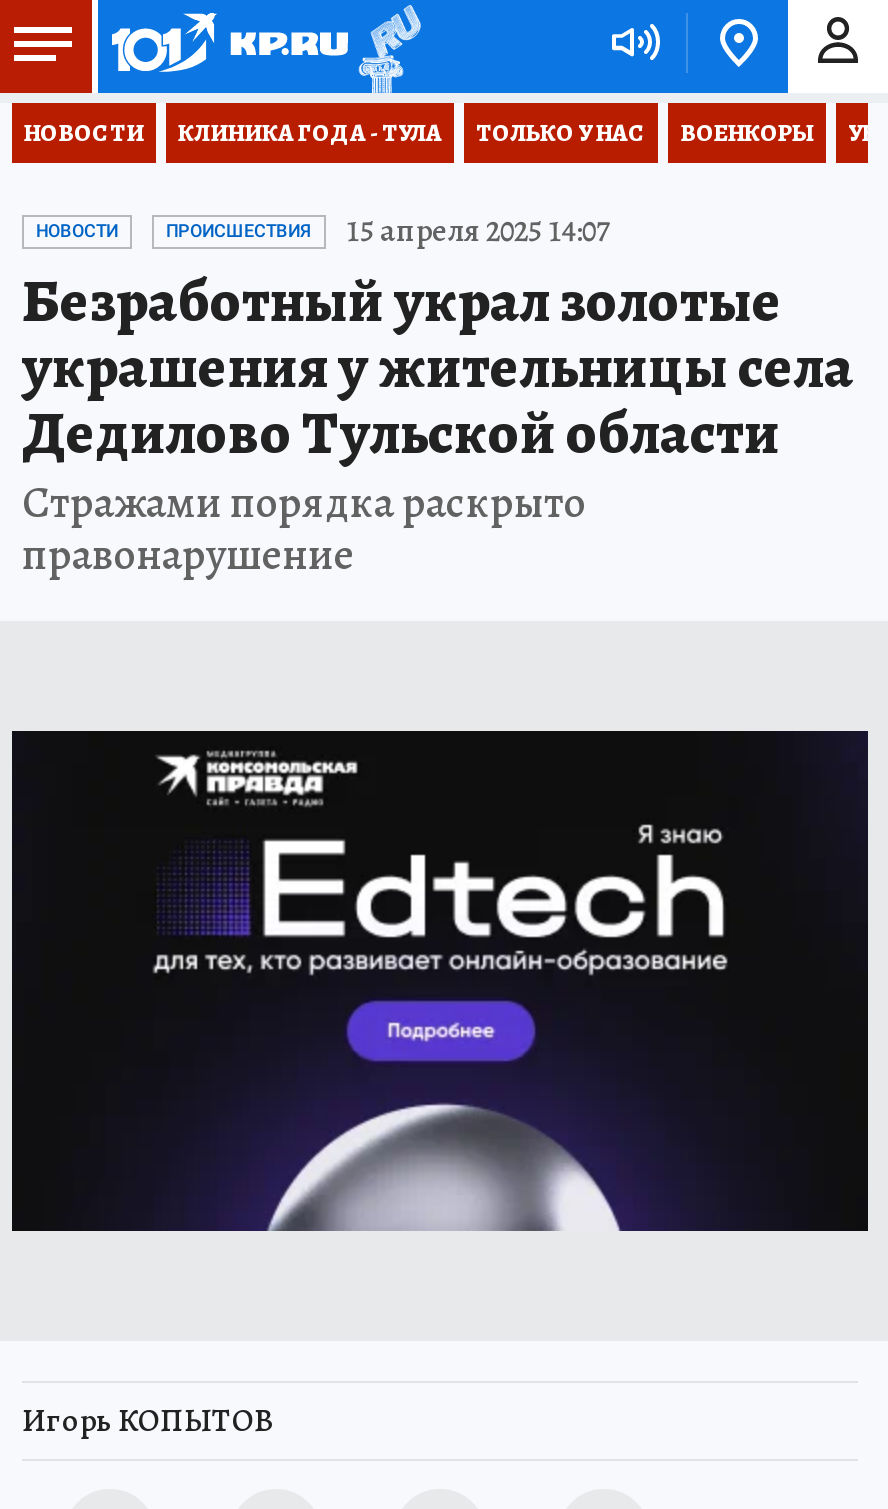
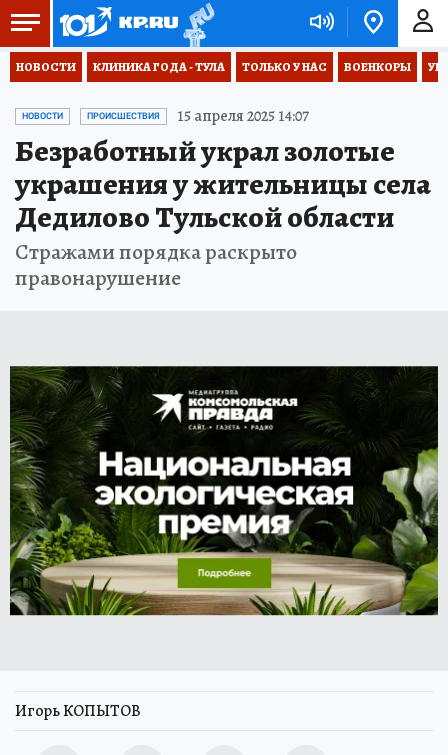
[10,731,870,1233] [image] -> [9,366,439,616] [image]

